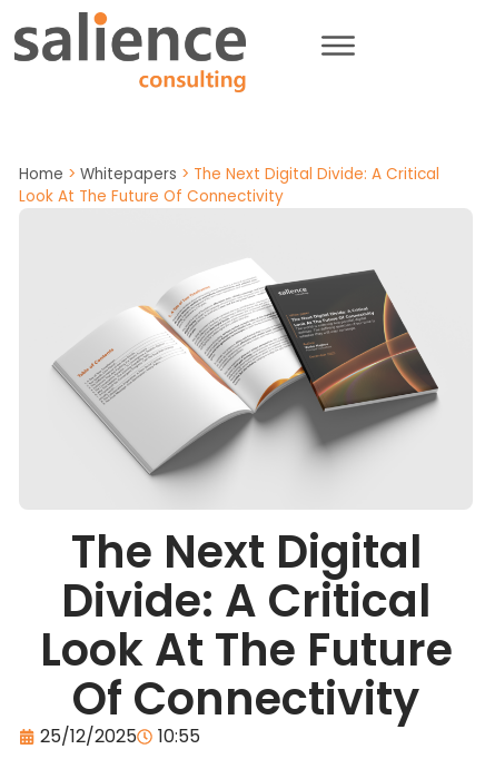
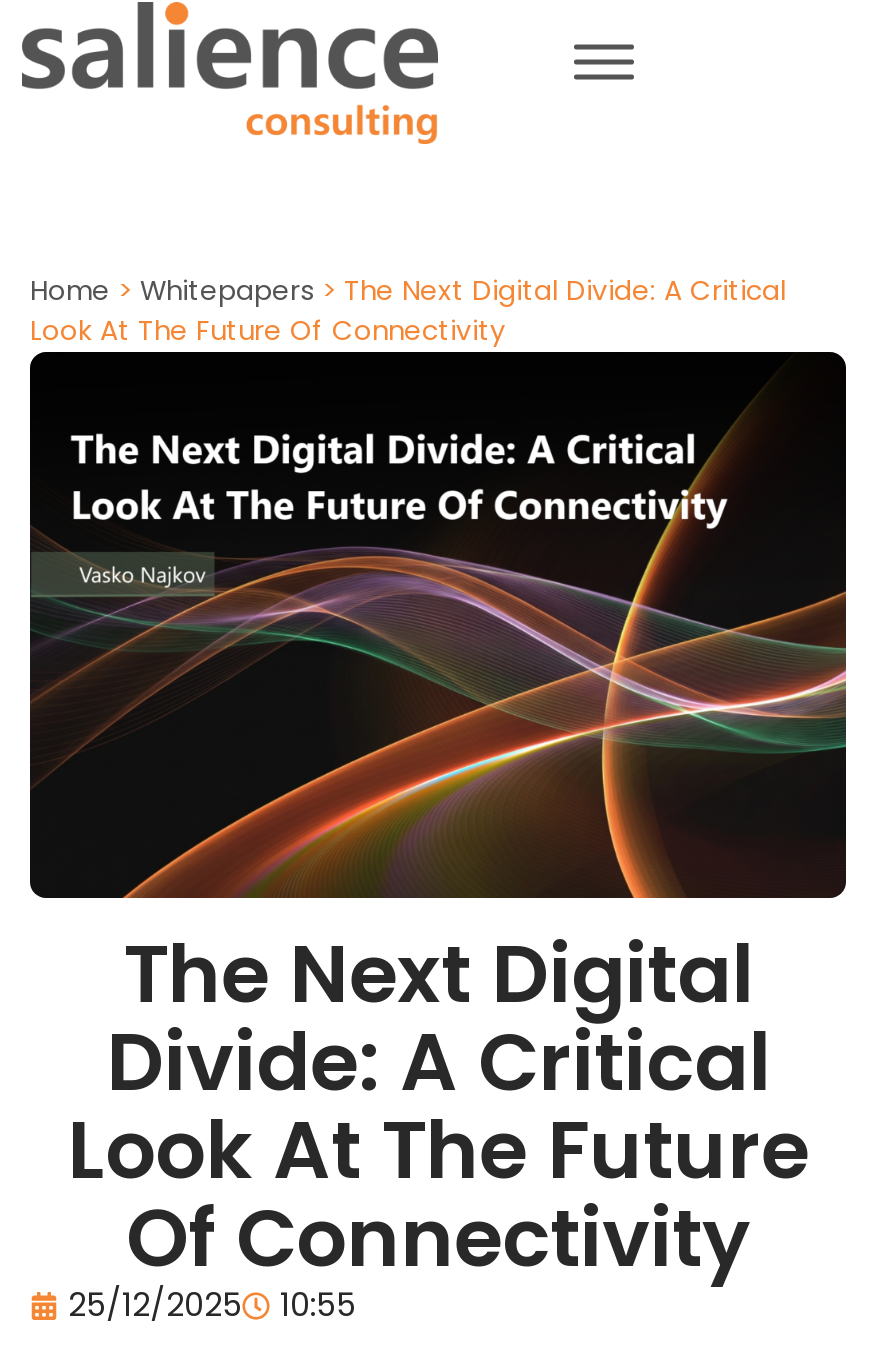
[19,207,473,511] [image] -> [28,350,848,900] [image]

